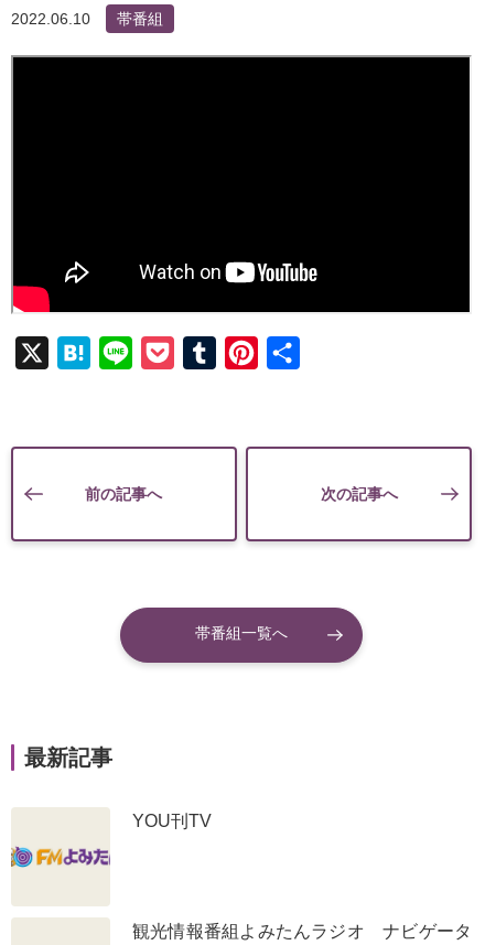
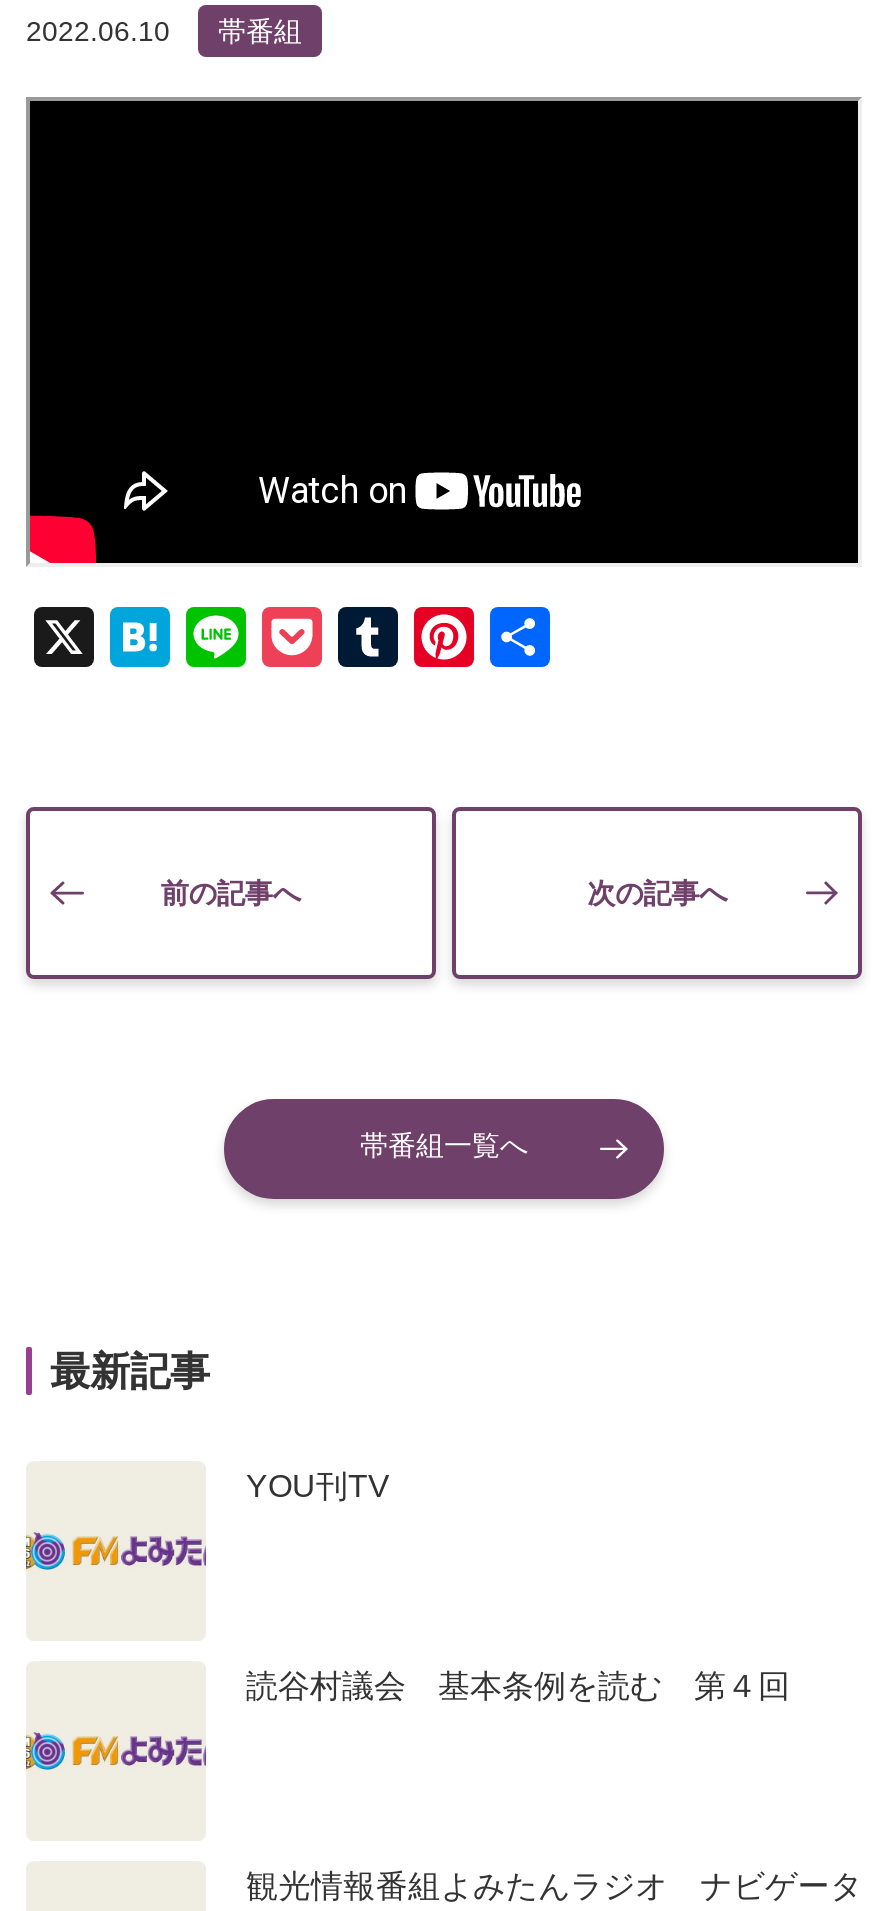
none -> [246,1669,790,1703] 読谷村議会 基本条例を読む 第４回

